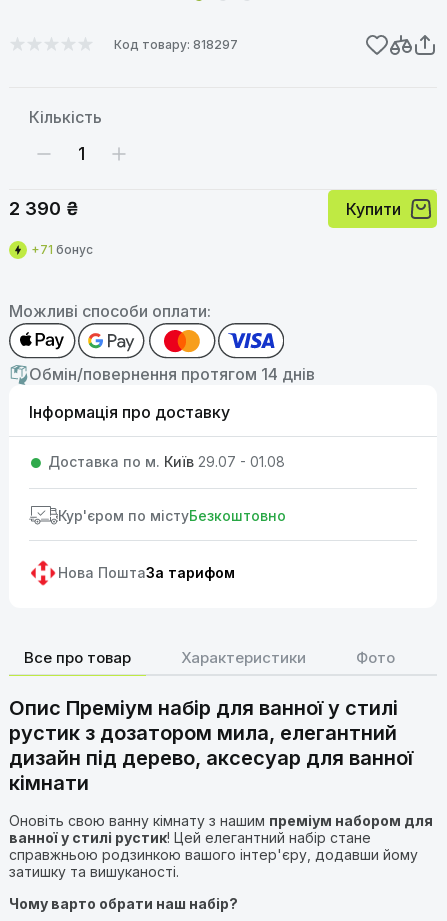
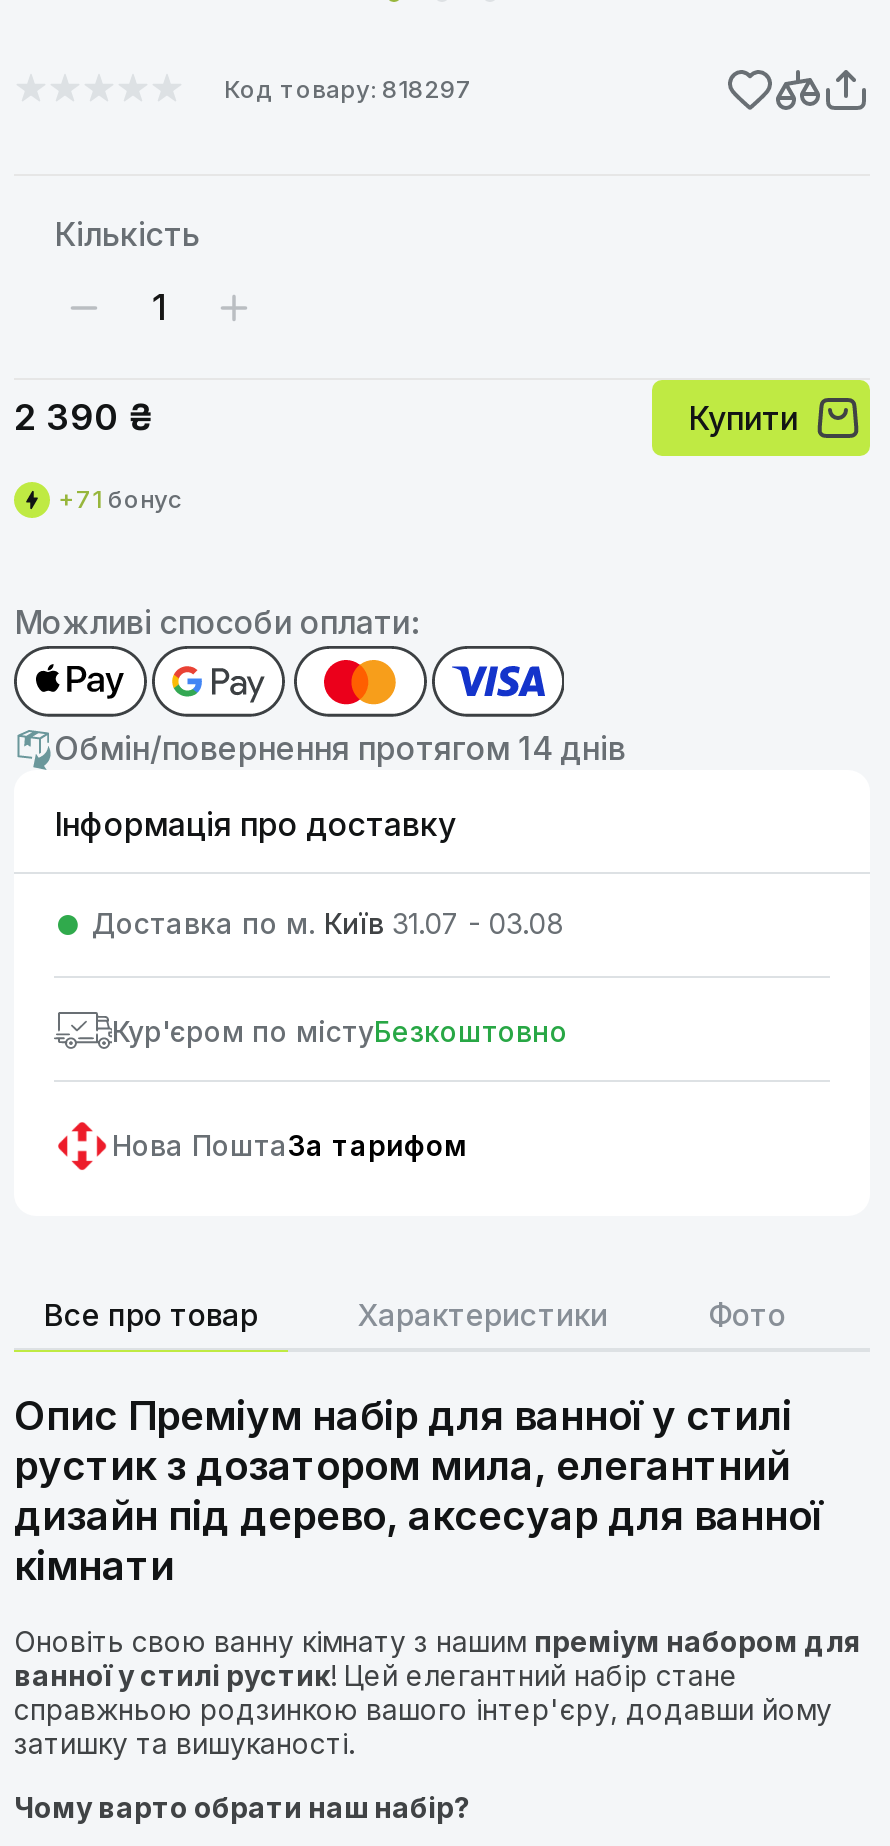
[48,453,285,470] Доставка по м. Київ 29.07 - 01.08 -> [92,906,564,940] Доставка по м. Київ 31.07 - 03.08

